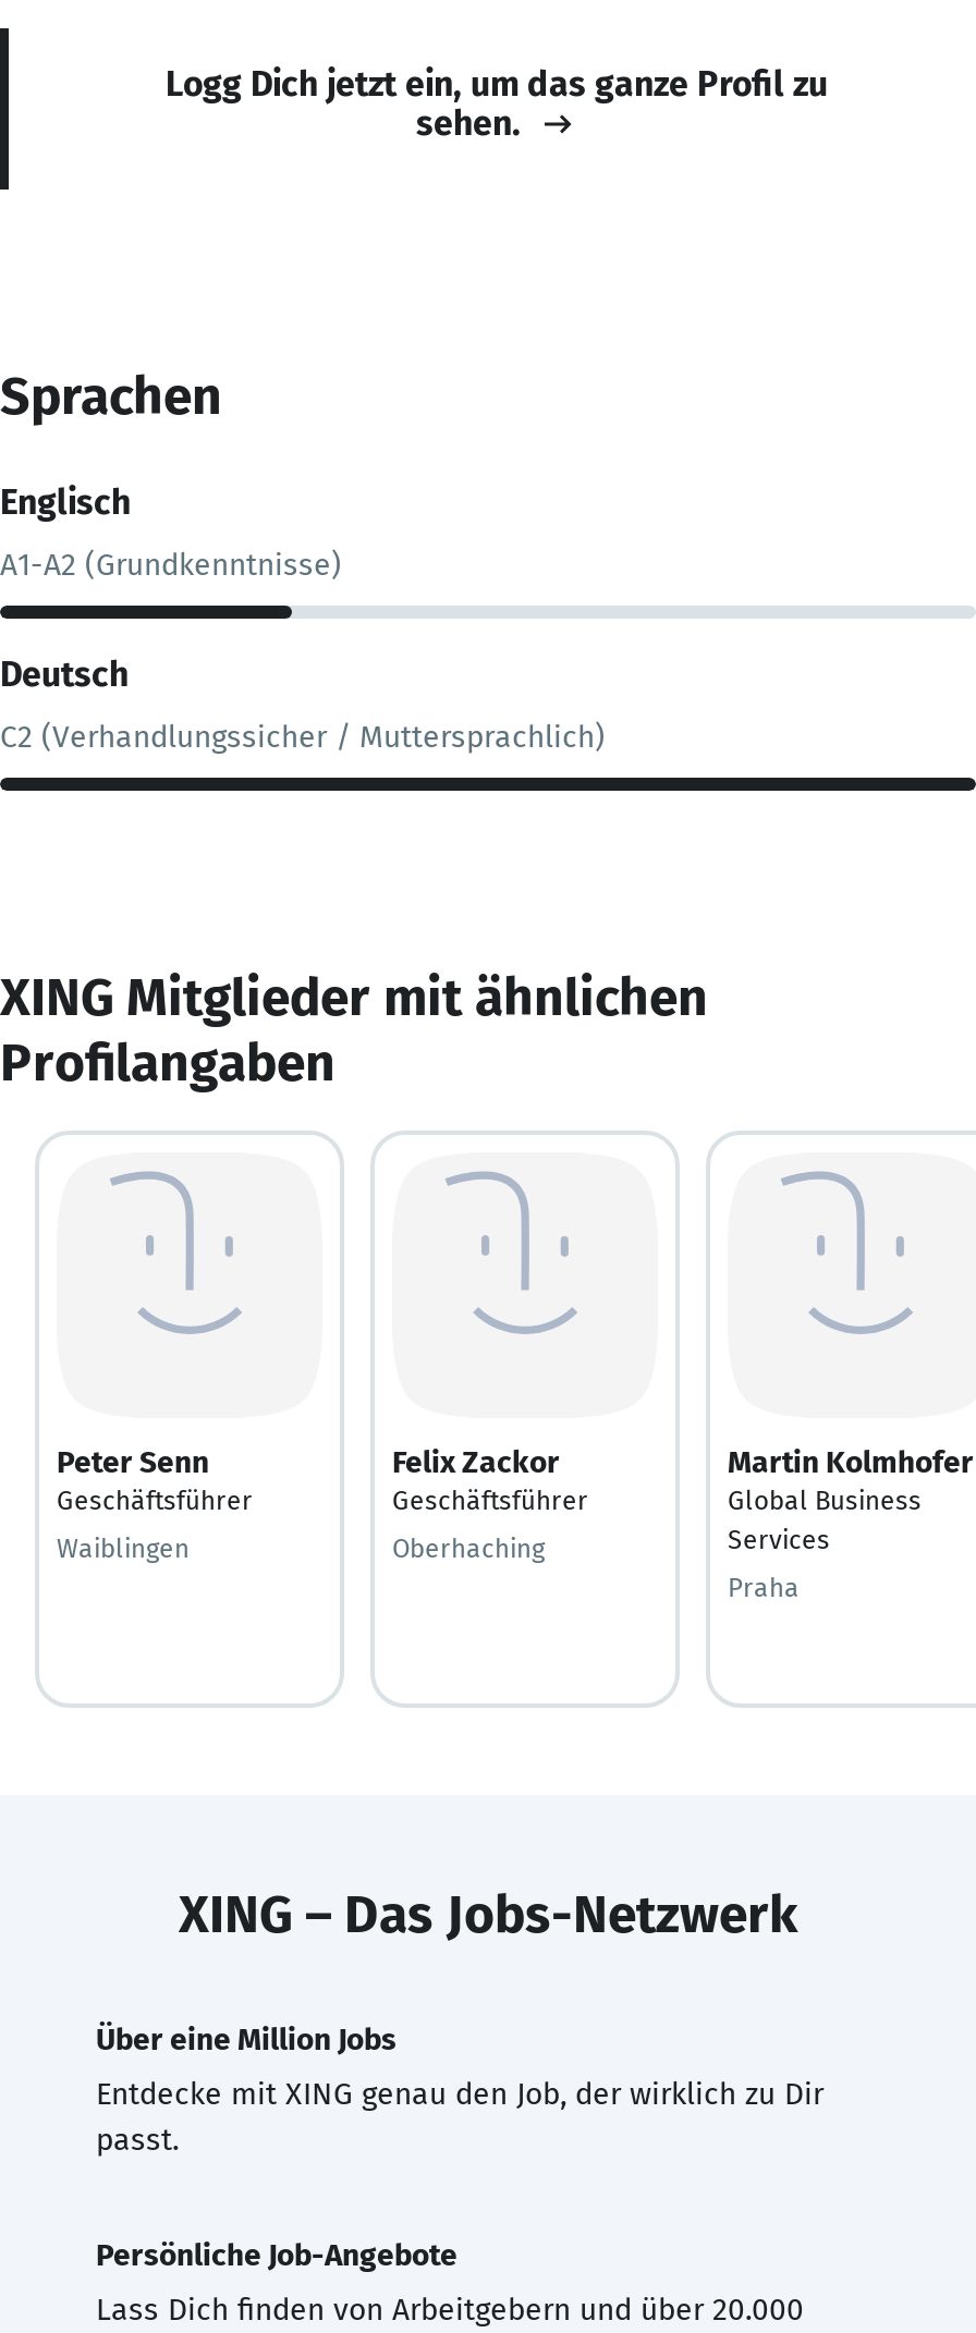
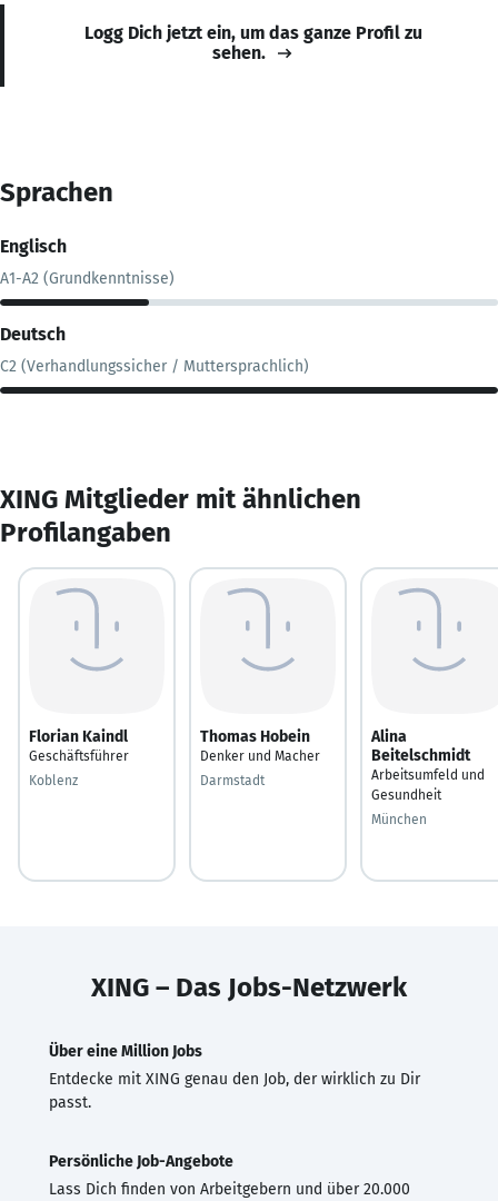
[57,1443,209,1480] Peter Senn -> [29,727,128,746] Florian Kaindl
[392,1443,588,1515] Felix Zackor | Geschäftsführer -> [200,727,320,763] Thomas Hobein | Denker und Macher
[728,1443,974,1554] Martin Kolmhofer | Global Business | Services -> [371,727,485,802] Alina | Beitelschmidt | Arbeitsumfeld und | Gesundheit
[57,1532,190,1563] Waiblingen -> [29,772,78,788] Koblenz
[392,1532,545,1563] Oberhaching -> [200,772,265,788] Darmstadt
[728,1572,800,1602] Praha -> [371,811,427,827] München

